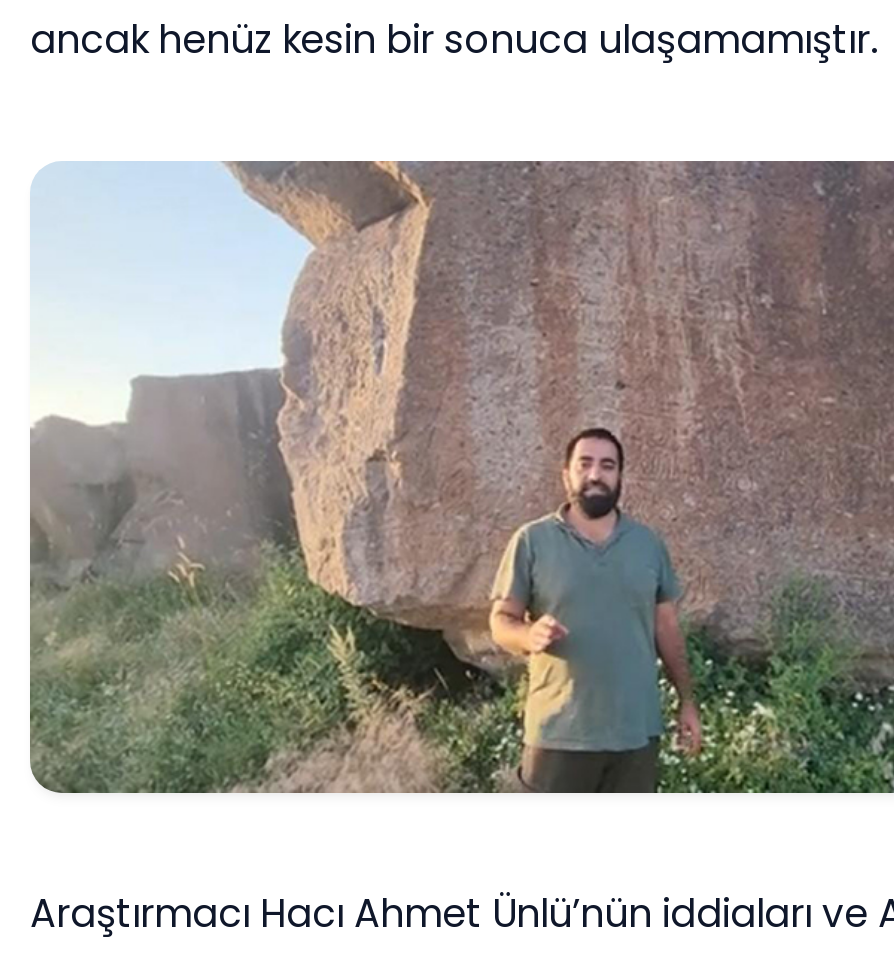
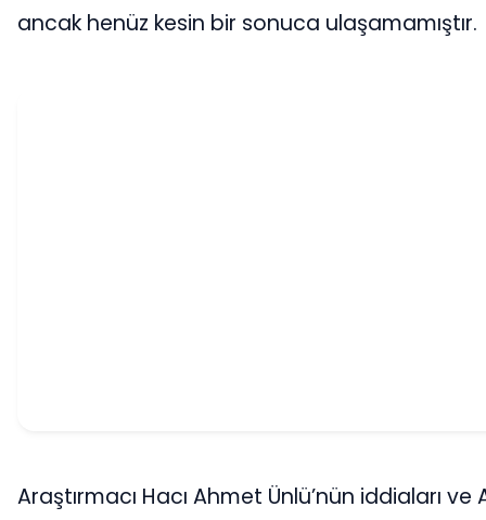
[28,159,888,795] [image] -> none

